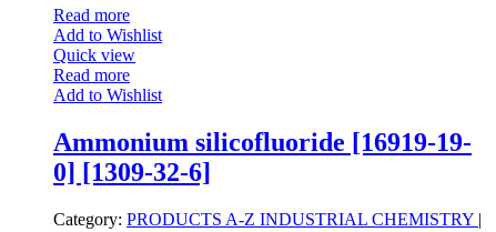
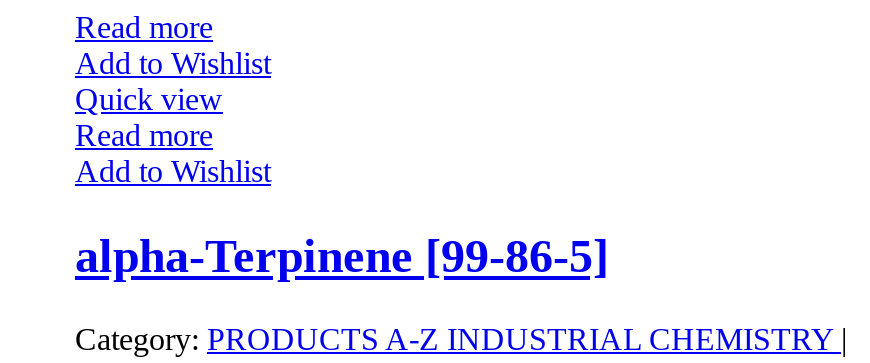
[53,128,472,186] Ammonium silicofluoride [16919-19- | 0] [1309-32-6] -> [75,229,609,281] alpha-Terpinene [99-86-5]

